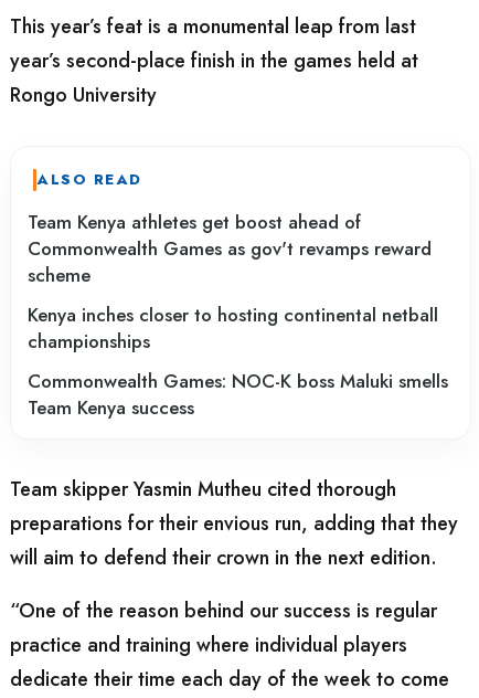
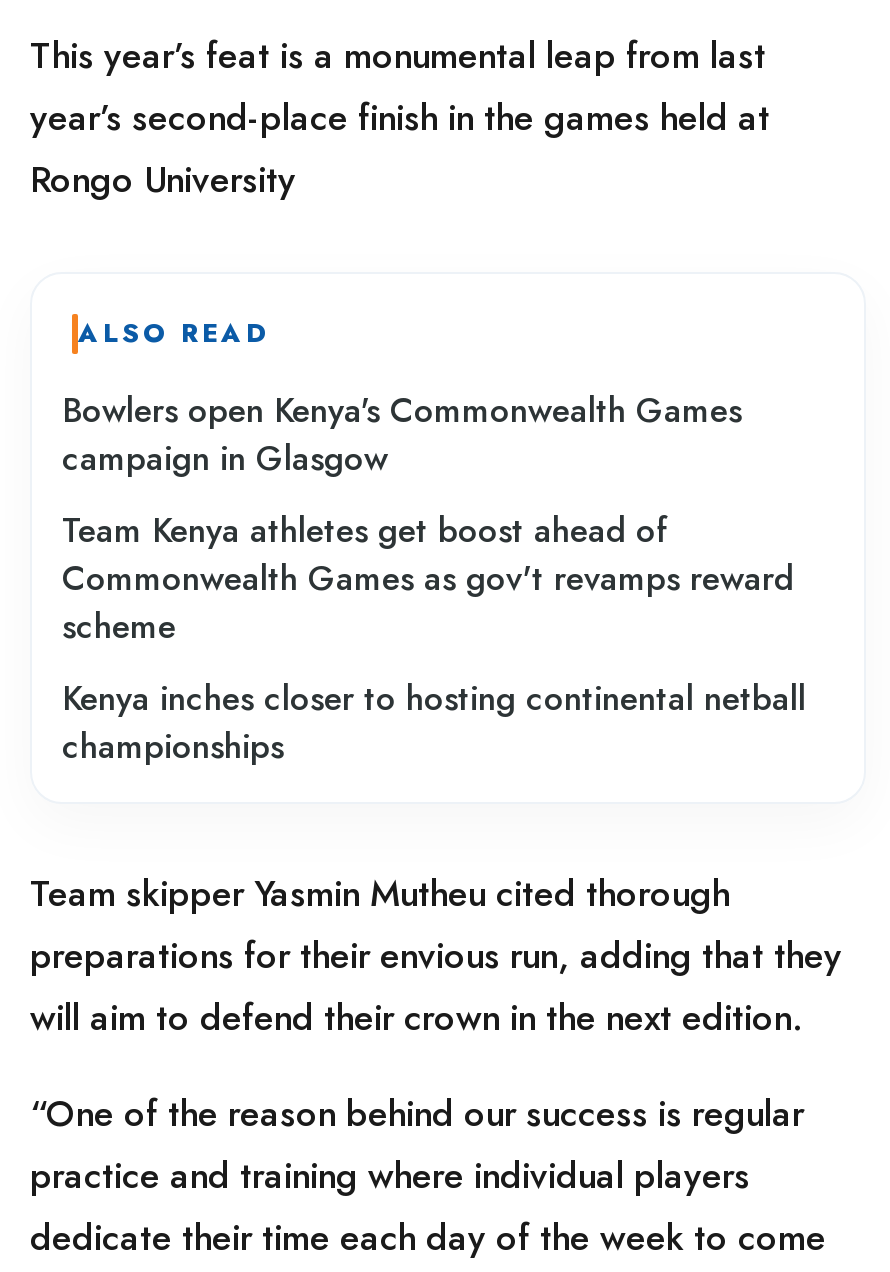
none -> [62,386,742,482] Bowlers open Kenya's Commonwealth Games | campaign in Glasgow
moved [28,209,438,354] -> [62,506,806,770]: Team Kenya athletes get boost ahead of | Commonwealth Games as gov't revamps reward | scheme | Kenya inches closer to hosting continental netball | championships
[28,368,448,421] Commonwealth Games: NOC-K boss Maluki smells | Team Kenya success -> none

